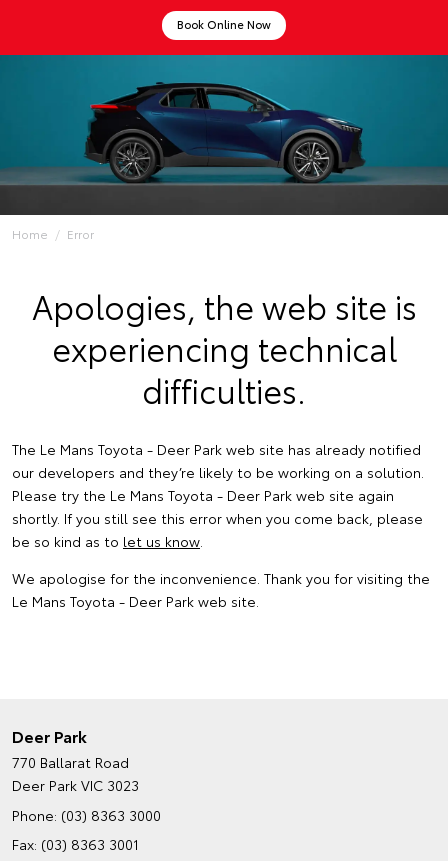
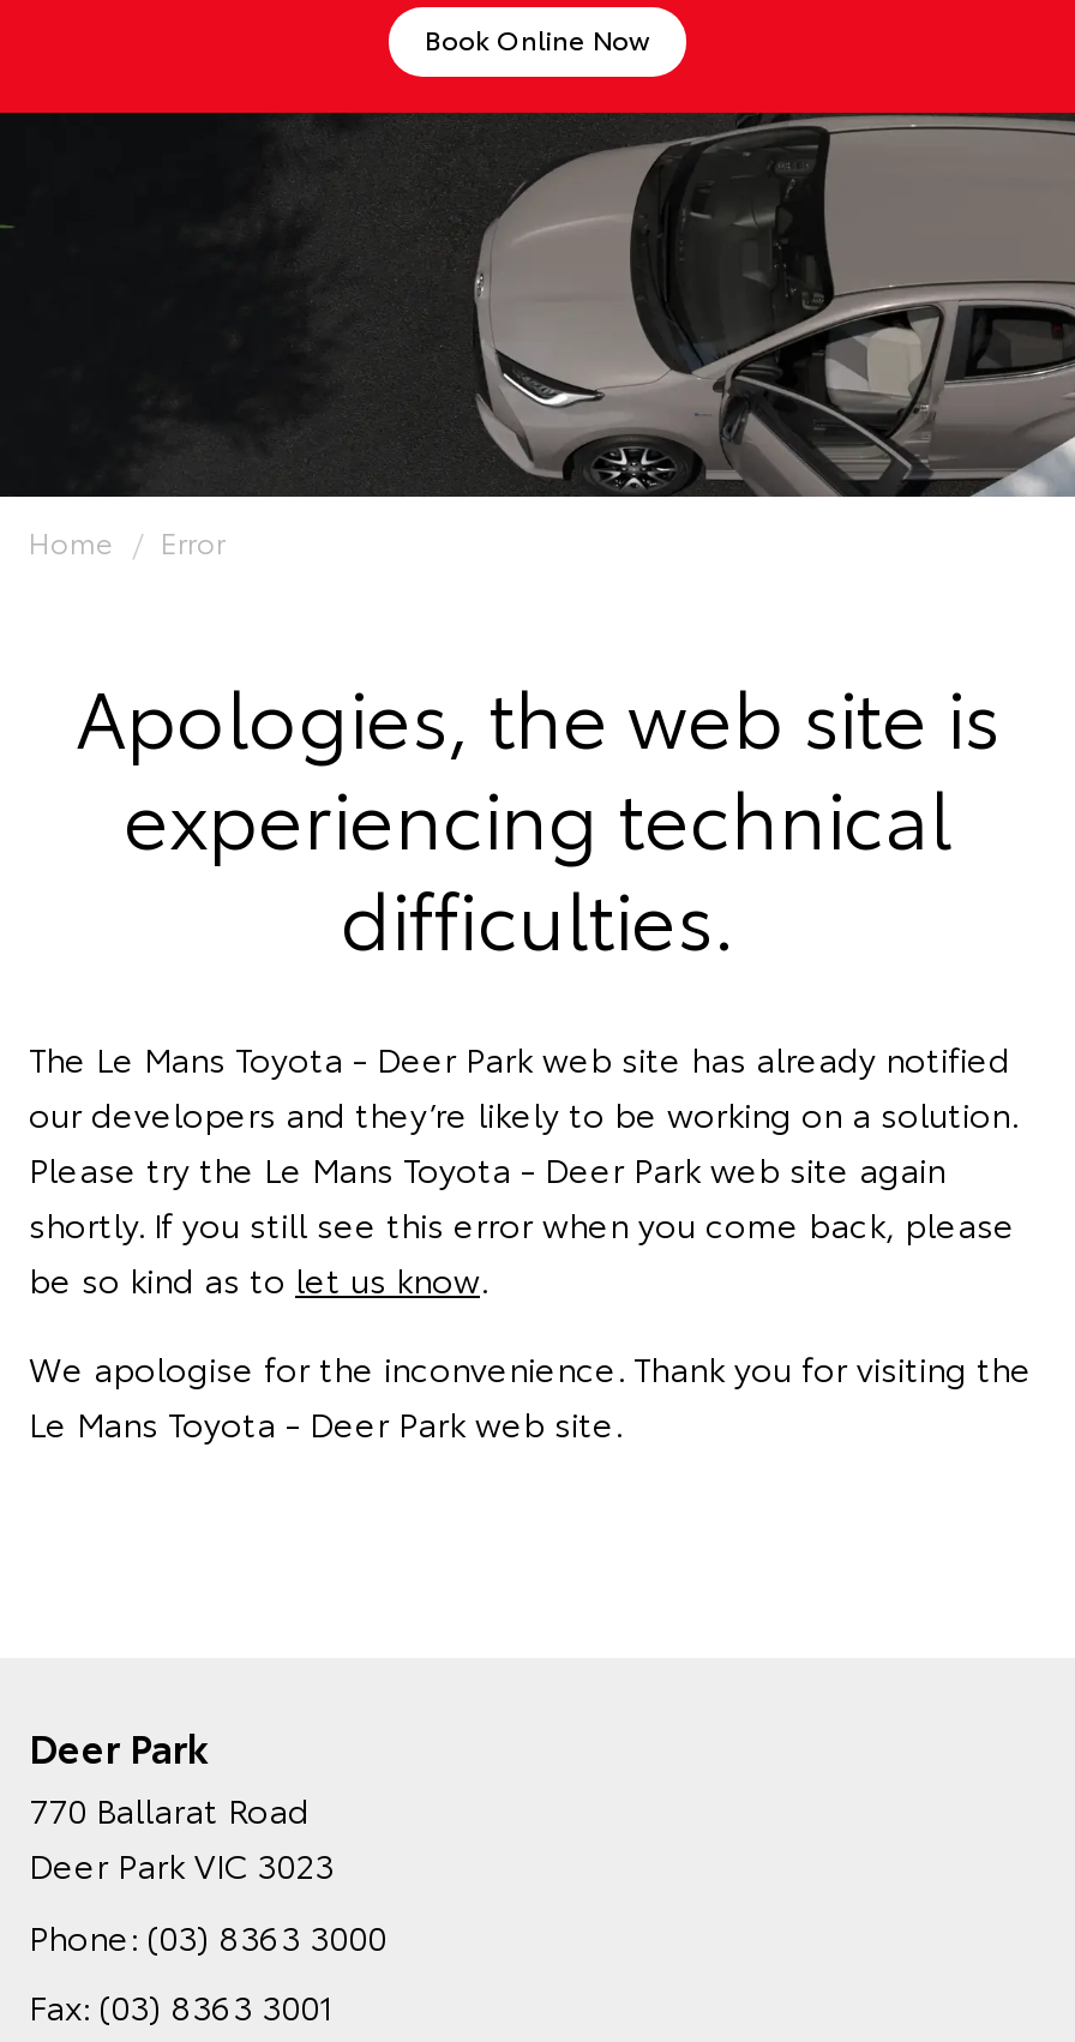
[3,54,445,215] [image] -> [7,110,1068,497] [image]

